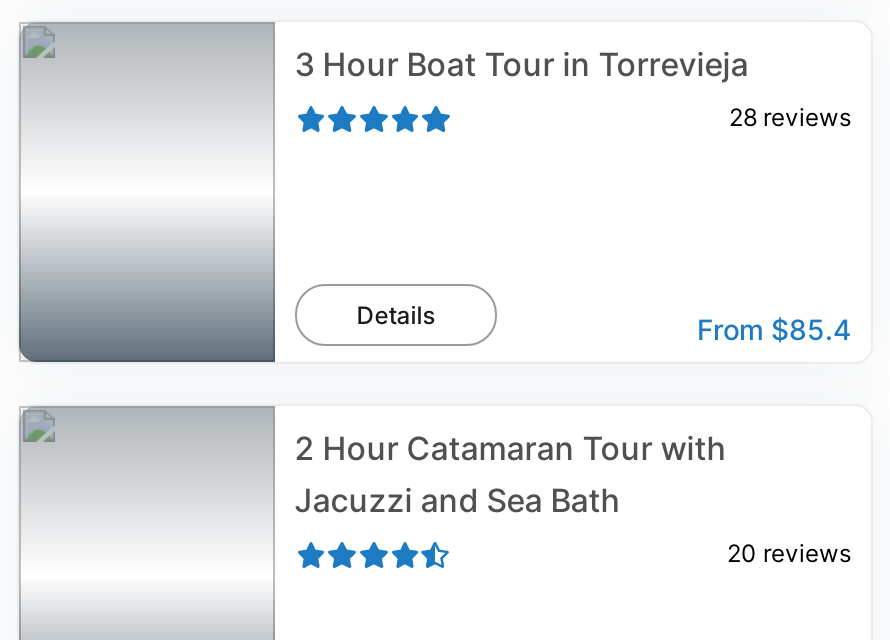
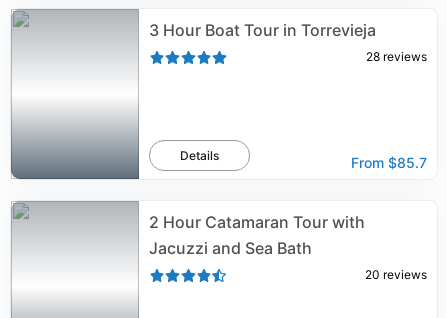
[697,312,851,346] From $85.4 -> [351,154,427,171] From $85.7

